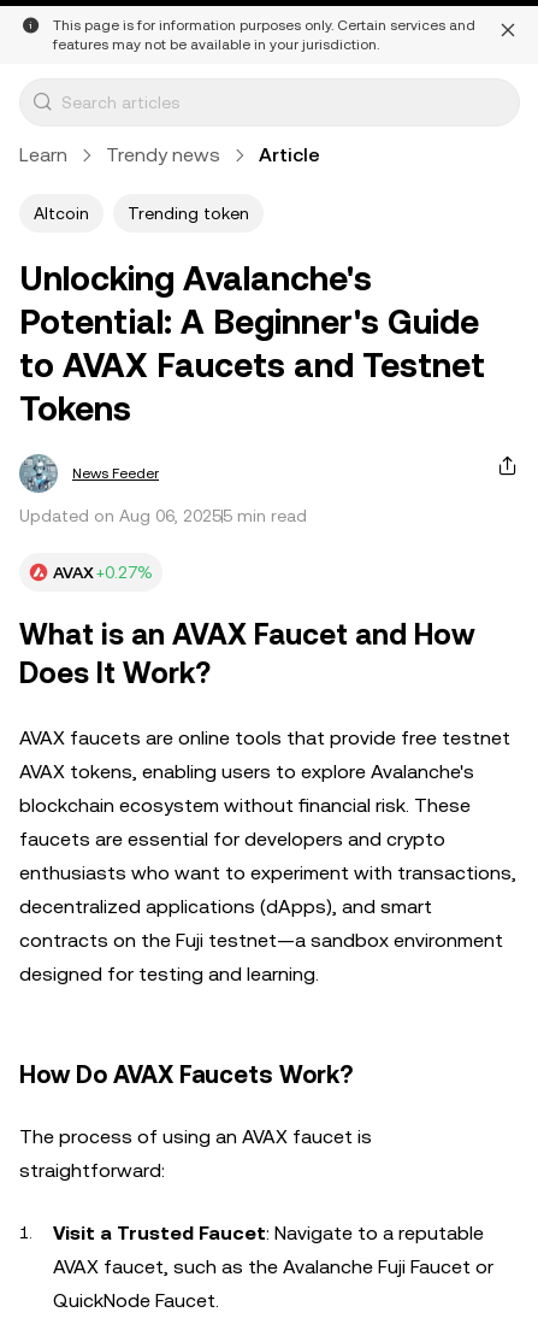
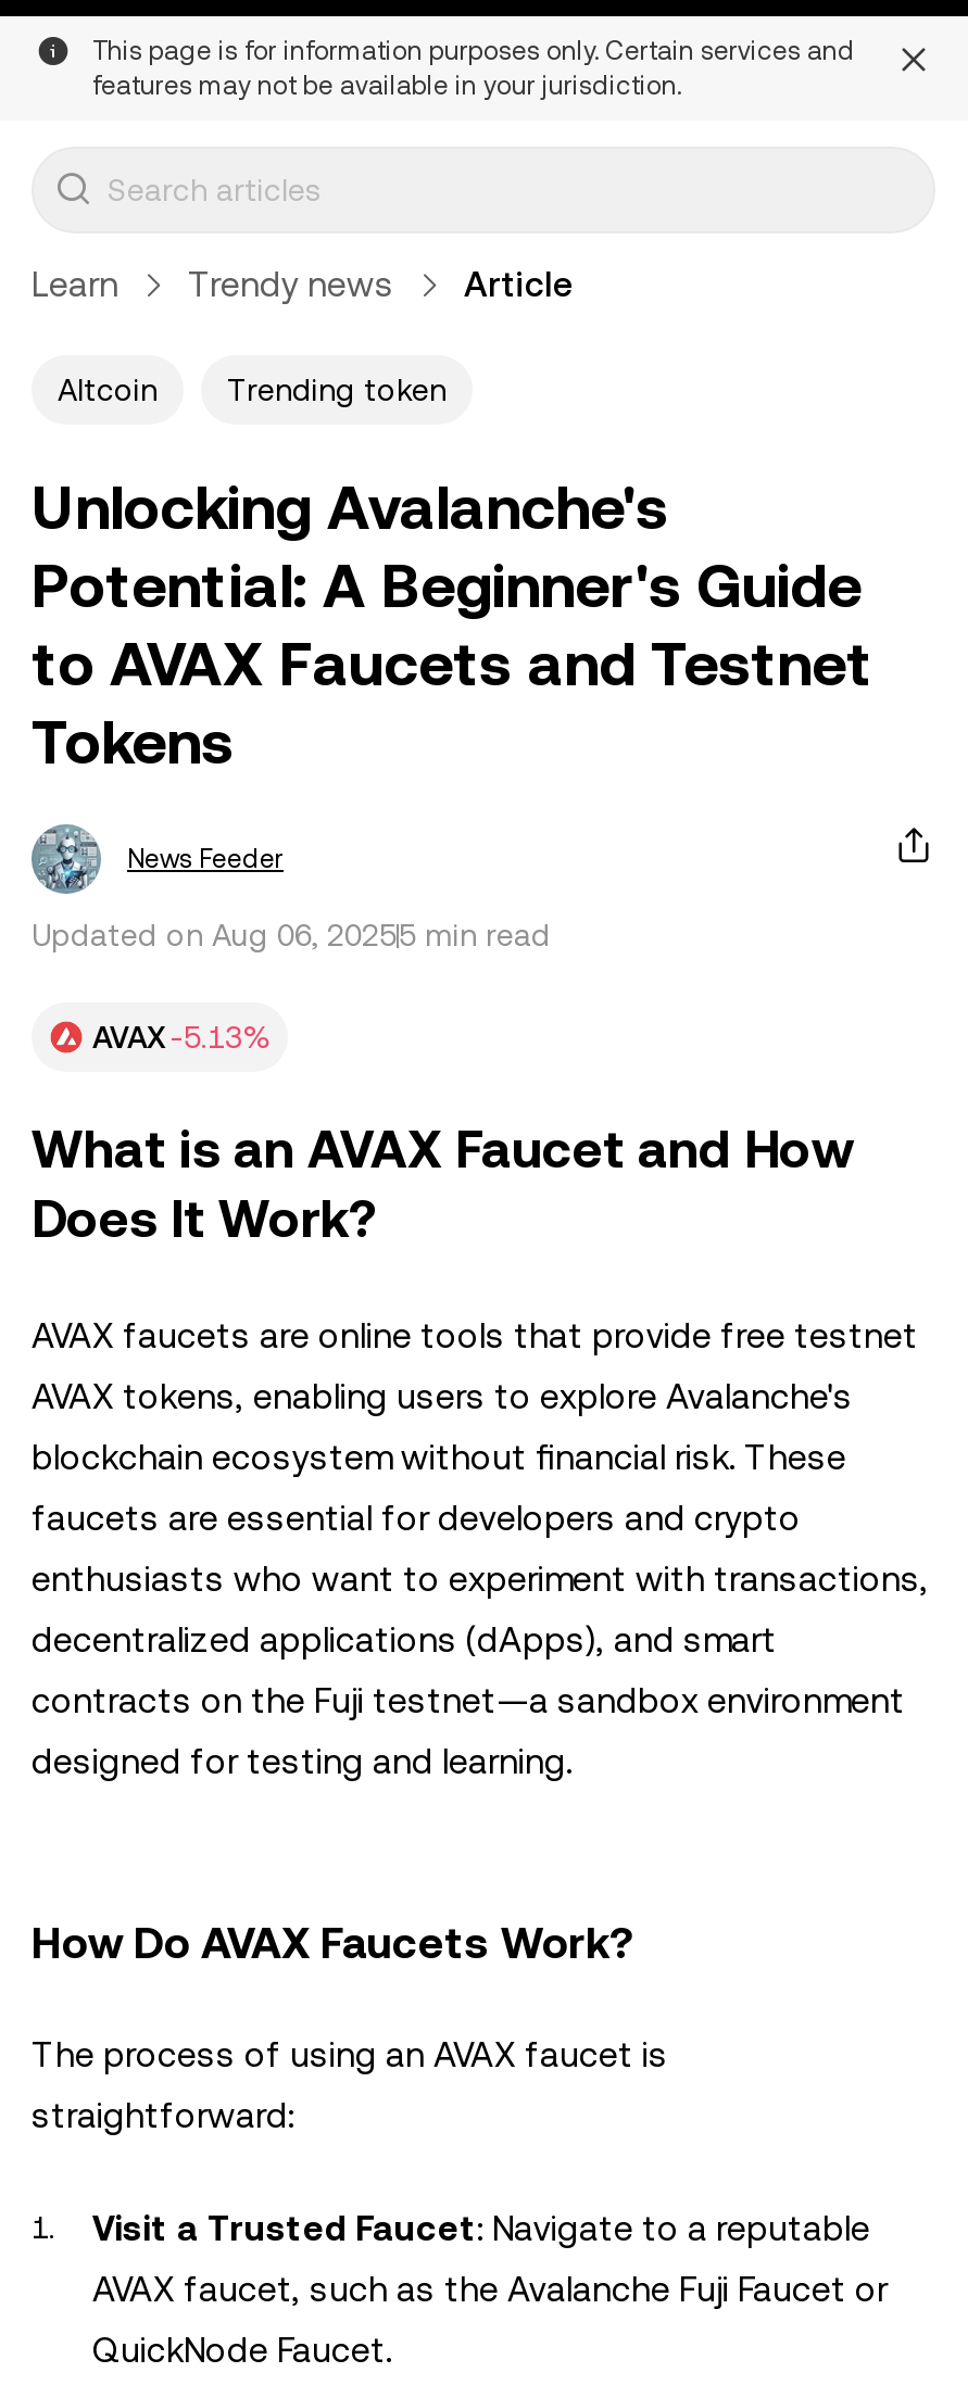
[53,563,153,582] AVAX +0.27% -> [92,1020,271,1055] AVAX -5.13%

